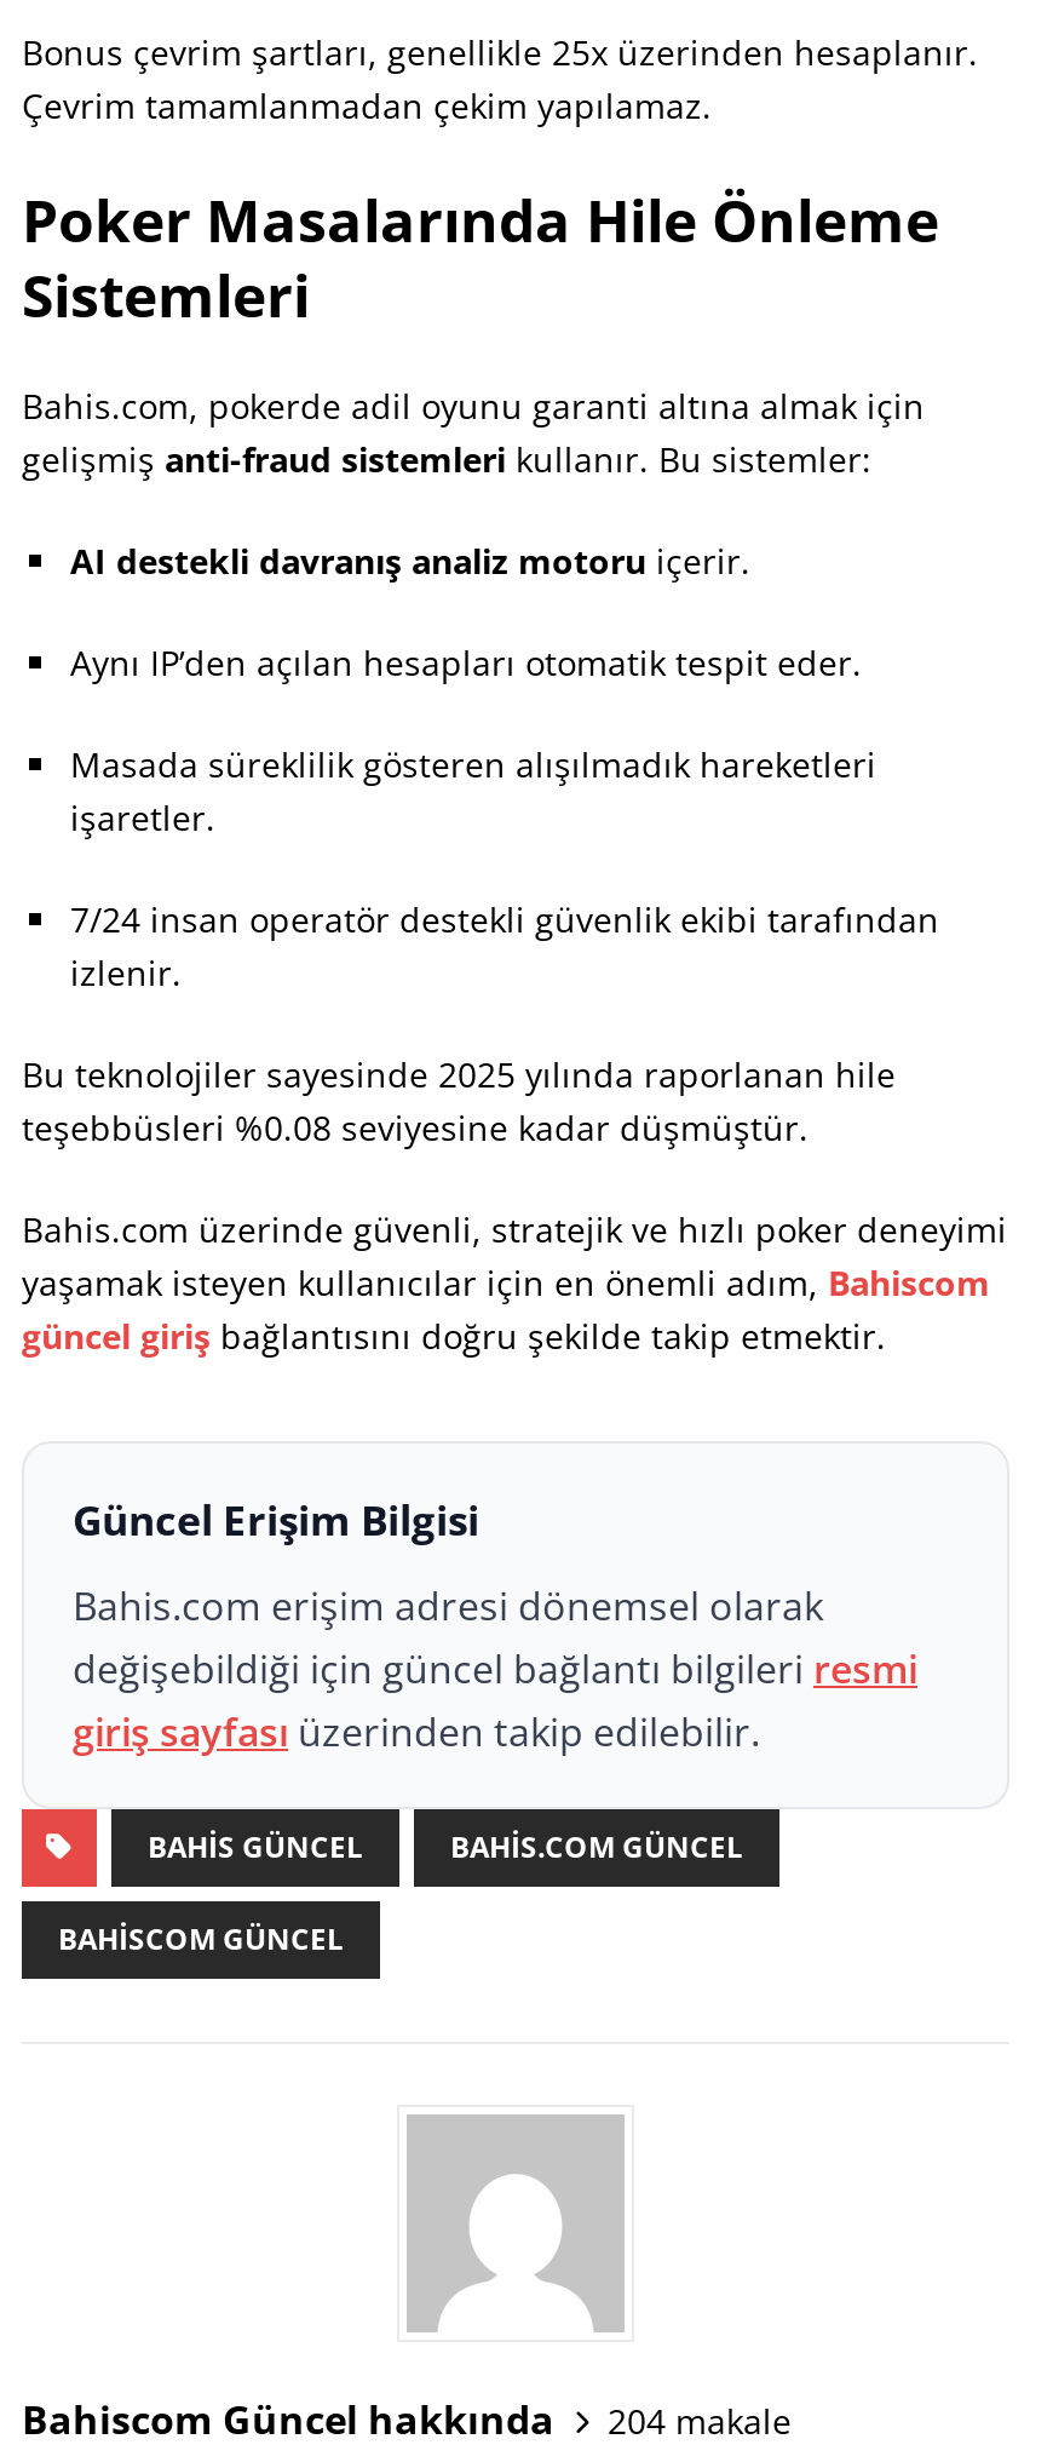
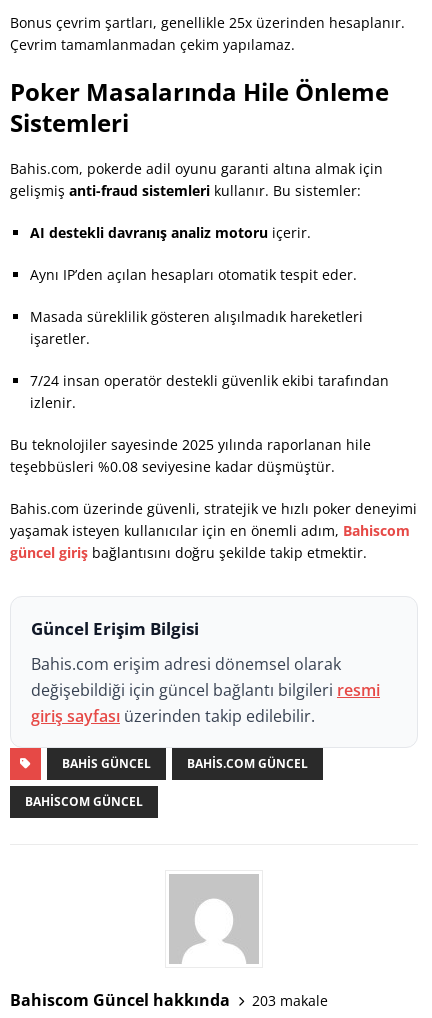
[22,2394,792,2447] Bahiscom Güncel hakkında 204 makale -> [10,989,328,1011] Bahiscom Güncel hakkında 203 makale

